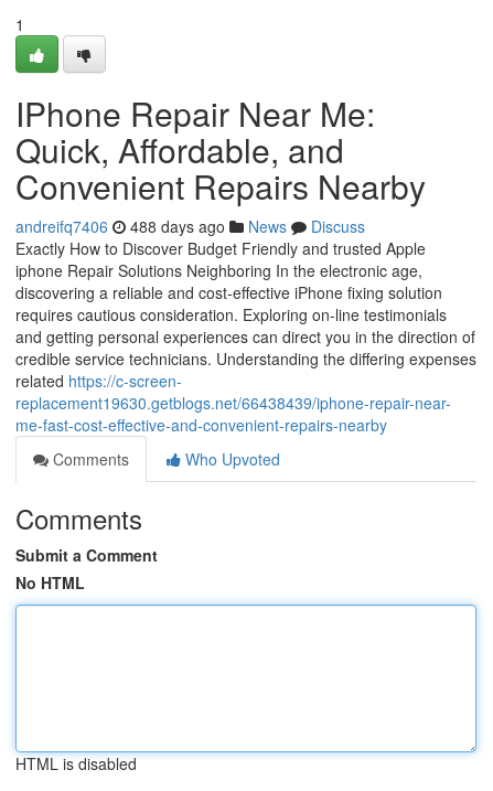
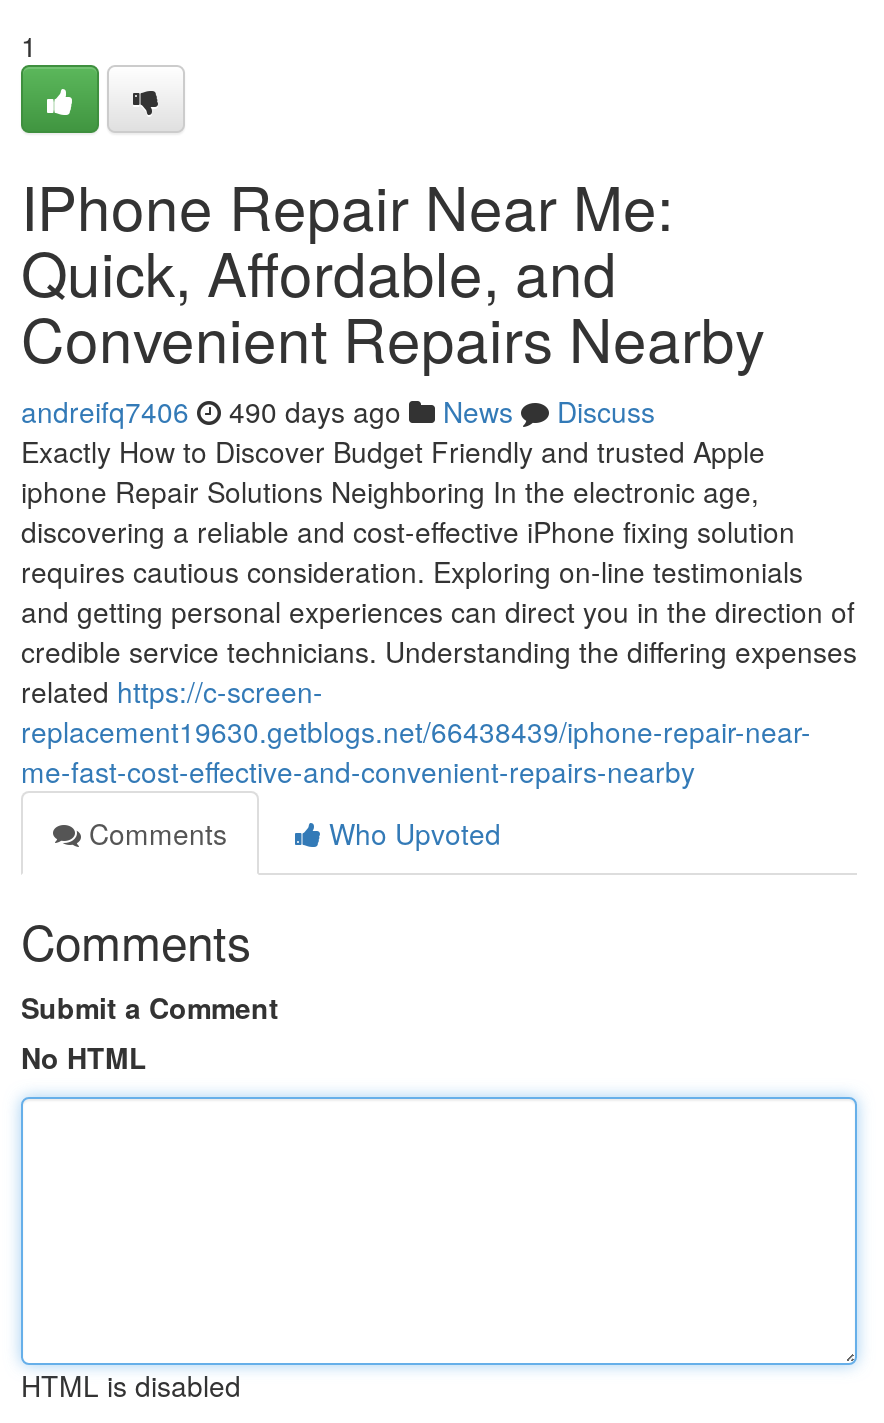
[15,215,365,237] andreifq7406 488 days ago News Discuss -> [21,391,655,431] andreifq7406 490 days ago News Discuss

